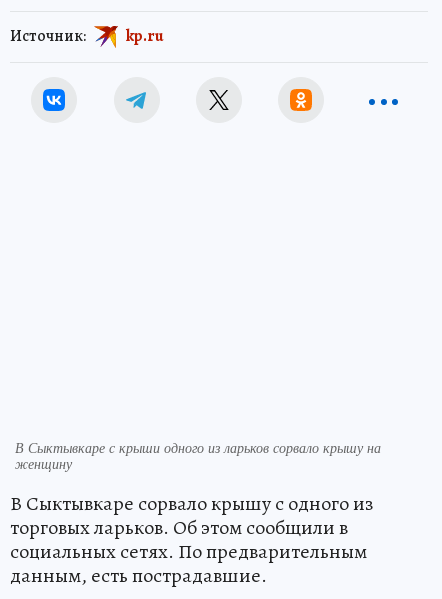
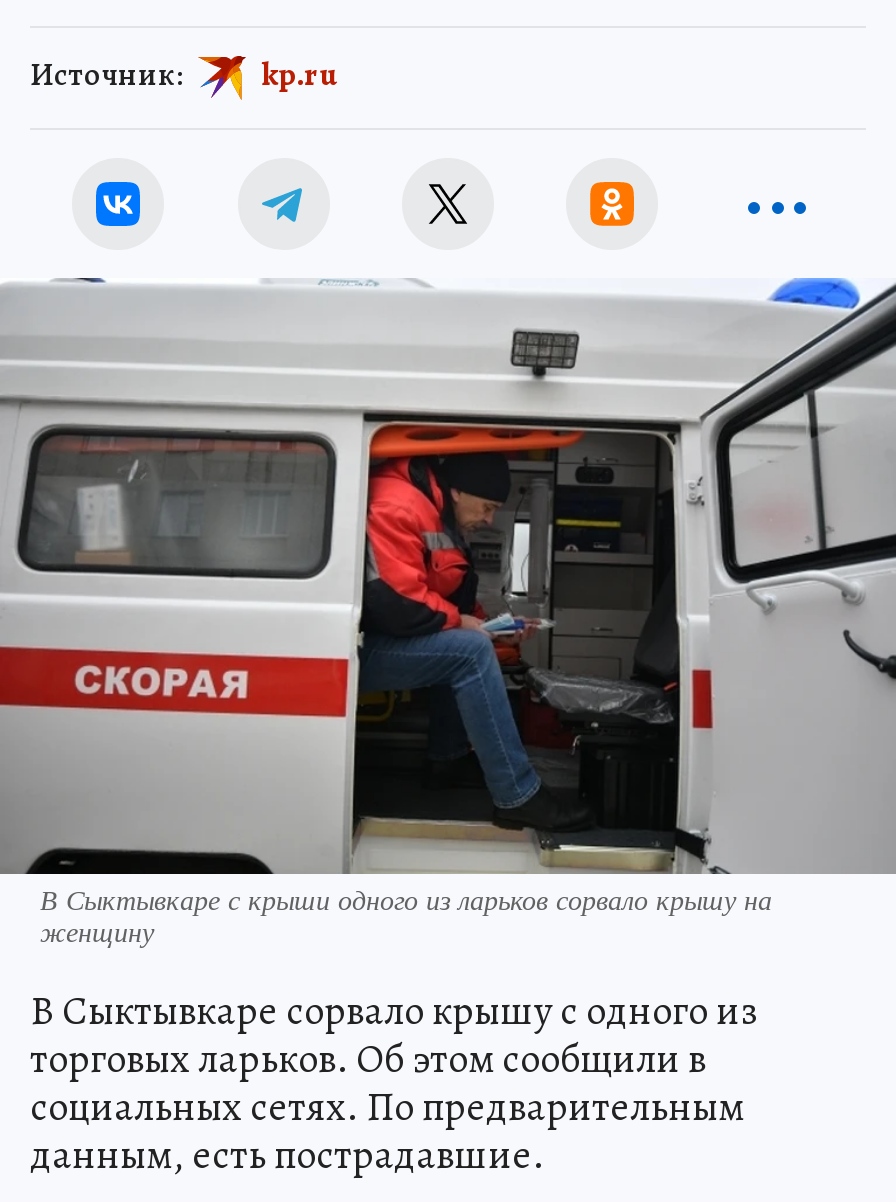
none -> [6,276,890,876] [image]

